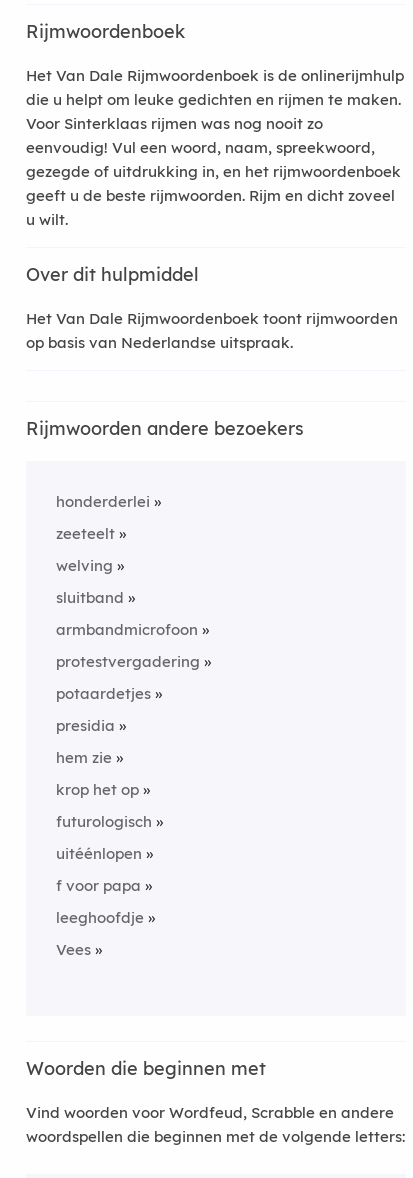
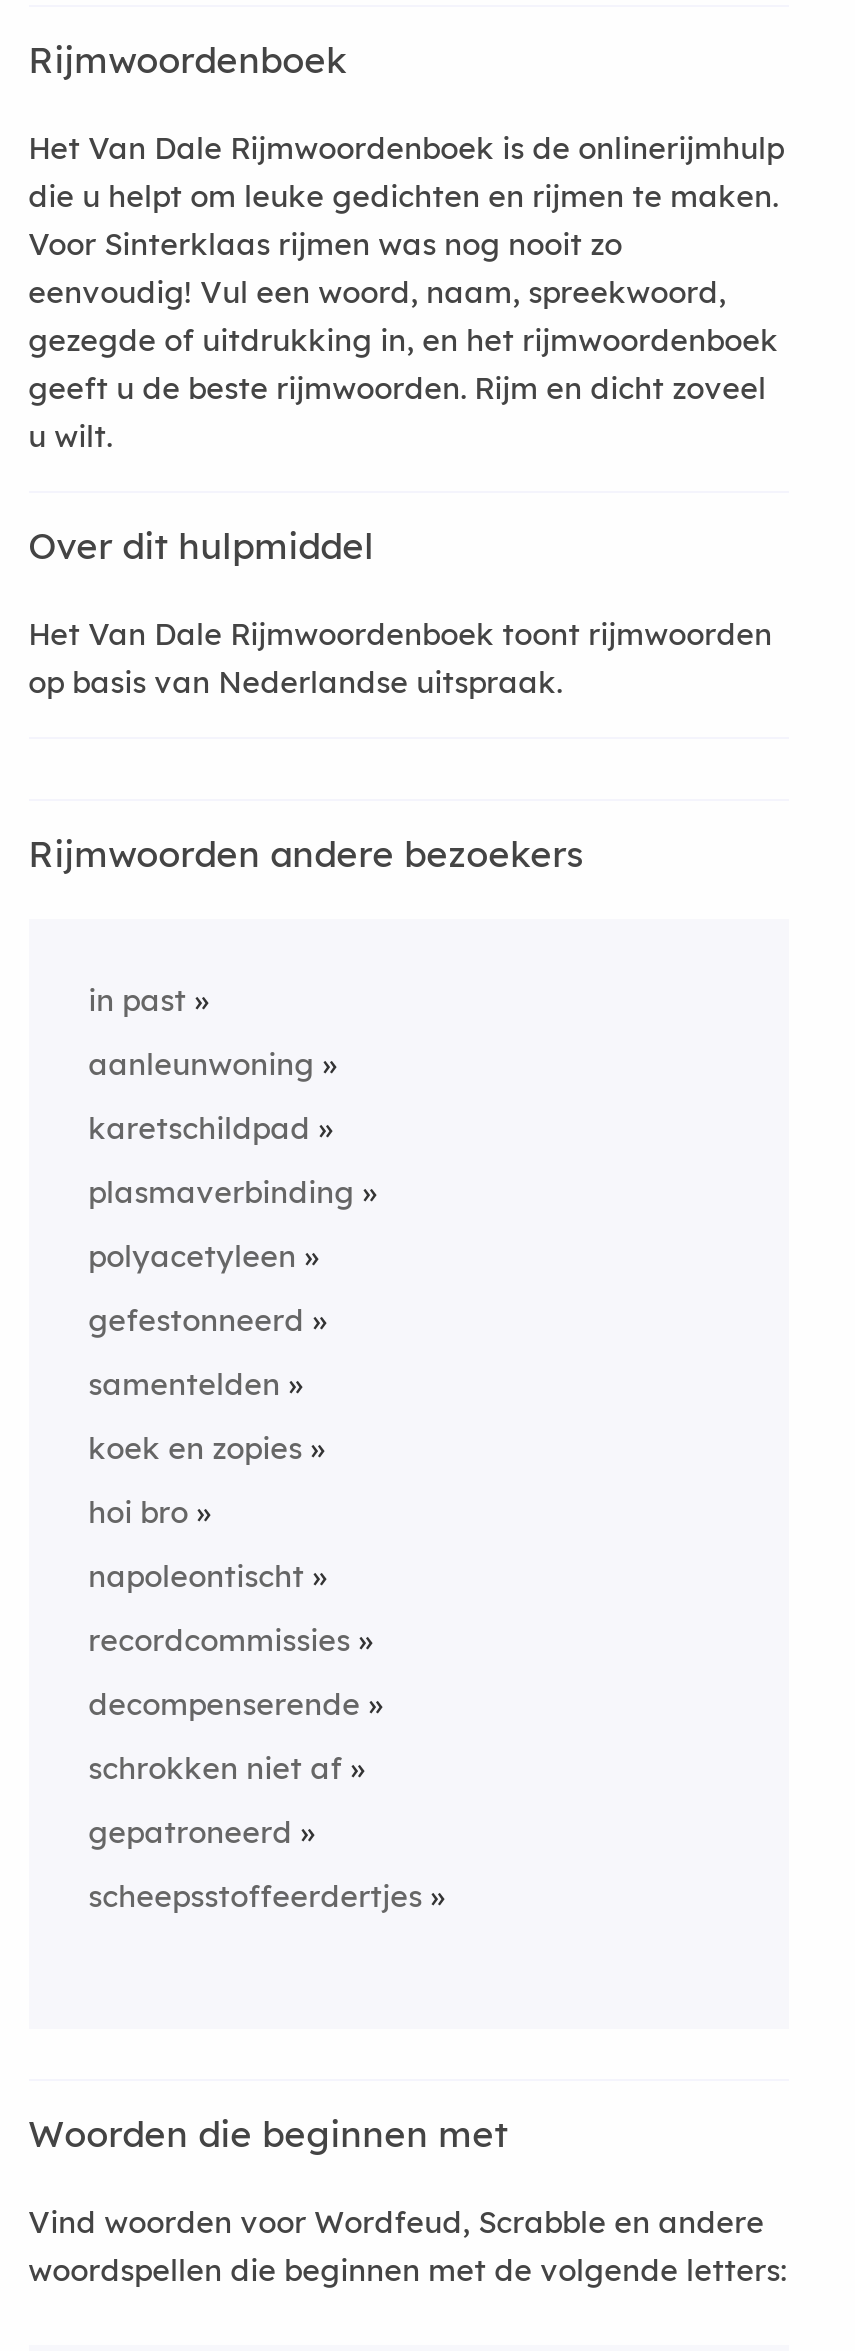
[56,492,150,511] honderderlei -> [88,981,186,1019] in past
[56,524,115,543] zeeteelt -> [88,1045,314,1083] aanleunwoning
[56,556,113,575] welving -> [88,1109,310,1147] karetschildpad
[56,588,124,607] sluitband -> [88,1173,354,1211] plasmaverbinding
[56,620,198,639] armbandmicrofoon -> [88,1237,296,1275] polyacetyleen
[56,652,200,671] protestvergadering -> [88,1301,304,1339] gefestonneerd
[56,684,151,703] potaardetjes -> [88,1365,280,1403] samentelden
[56,716,115,735] presidia -> [88,1429,302,1467] koek en zopies
[56,748,112,767] hem zie -> [88,1493,188,1531] hoi bro
[56,780,139,799] krop het op -> [88,1557,304,1595] napoleontischt
[56,812,152,831] futurologisch -> [88,1621,350,1659] recordcommissies
[56,844,142,863] uitéénlopen -> [88,1685,360,1723] decompenserende
[56,876,141,895] f voor papa -> [88,1749,342,1787] schrokken niet af
[56,908,144,927] leeghoofdje -> [88,1813,292,1851] gepatroneerd
[56,940,91,959] Vees -> [88,1877,422,1915] scheepsstoffeerdertjes

